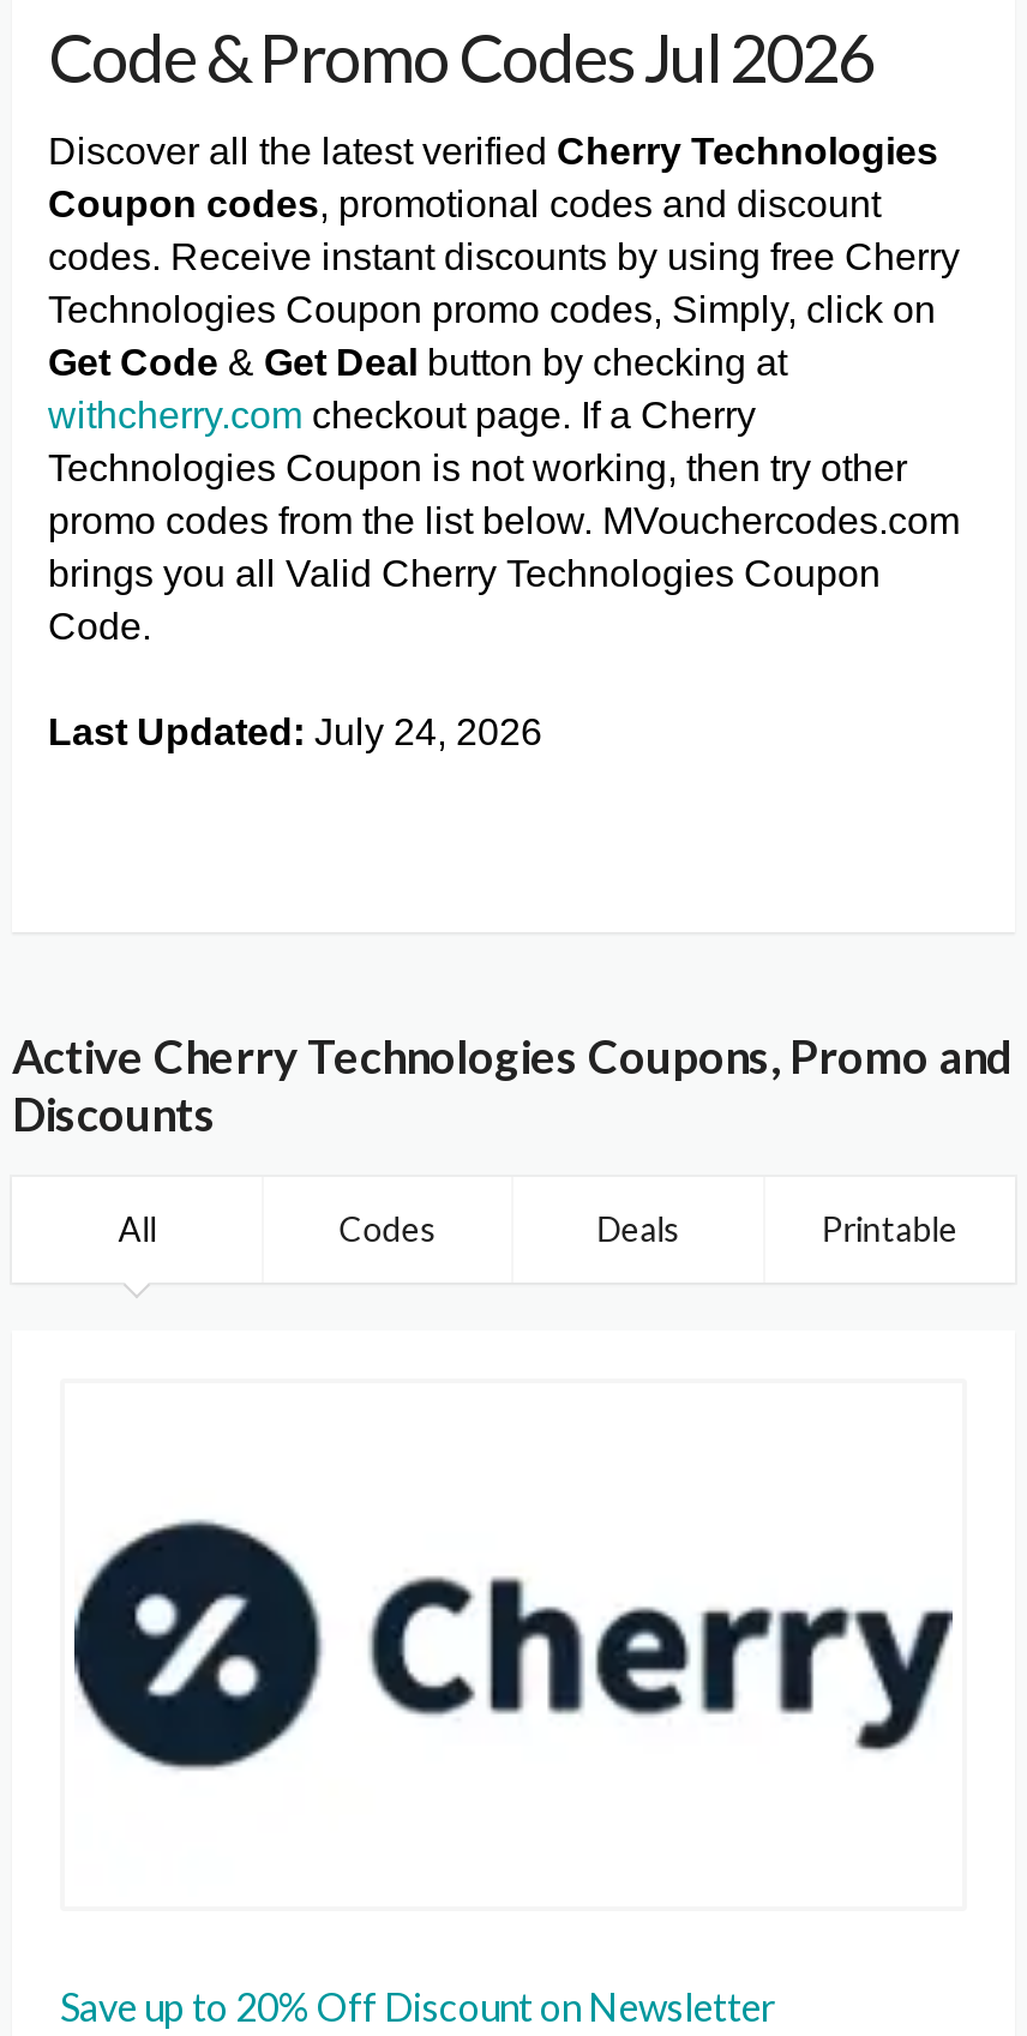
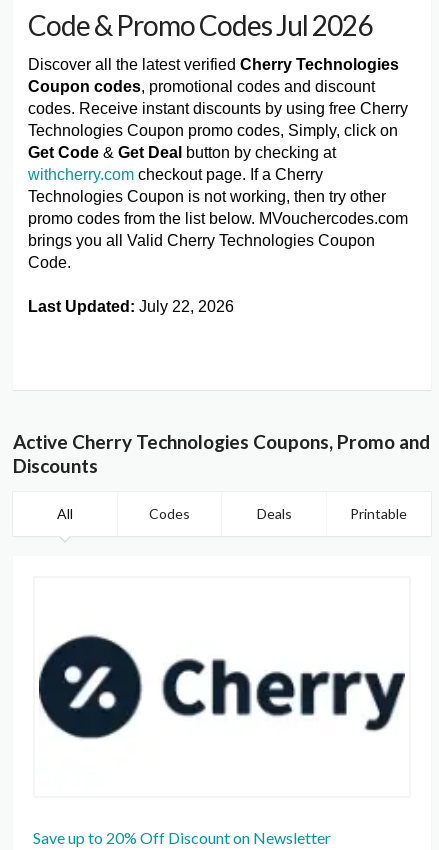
[48,711,542,751] Last Updated: July 24, 2026 -> [28,298,234,315] Last Updated: July 22, 2026

